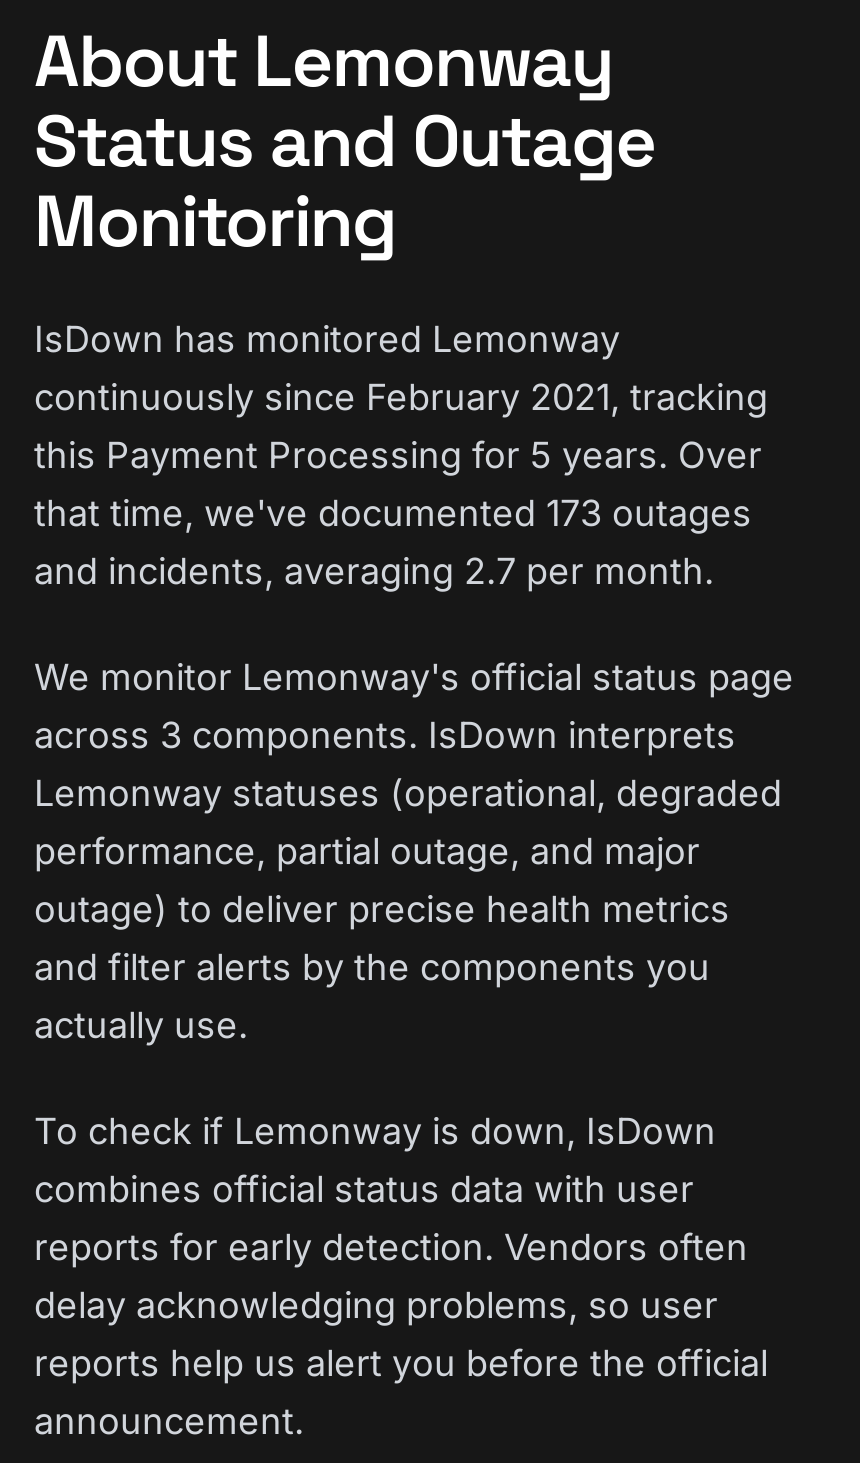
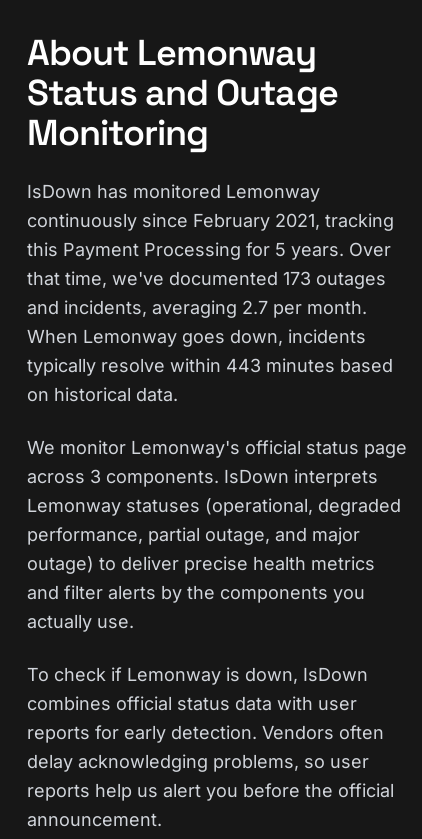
none -> [27,326,393,405] When Lemonway goes down, incidents | typically resolve within 443 minutes based | on historical data.

